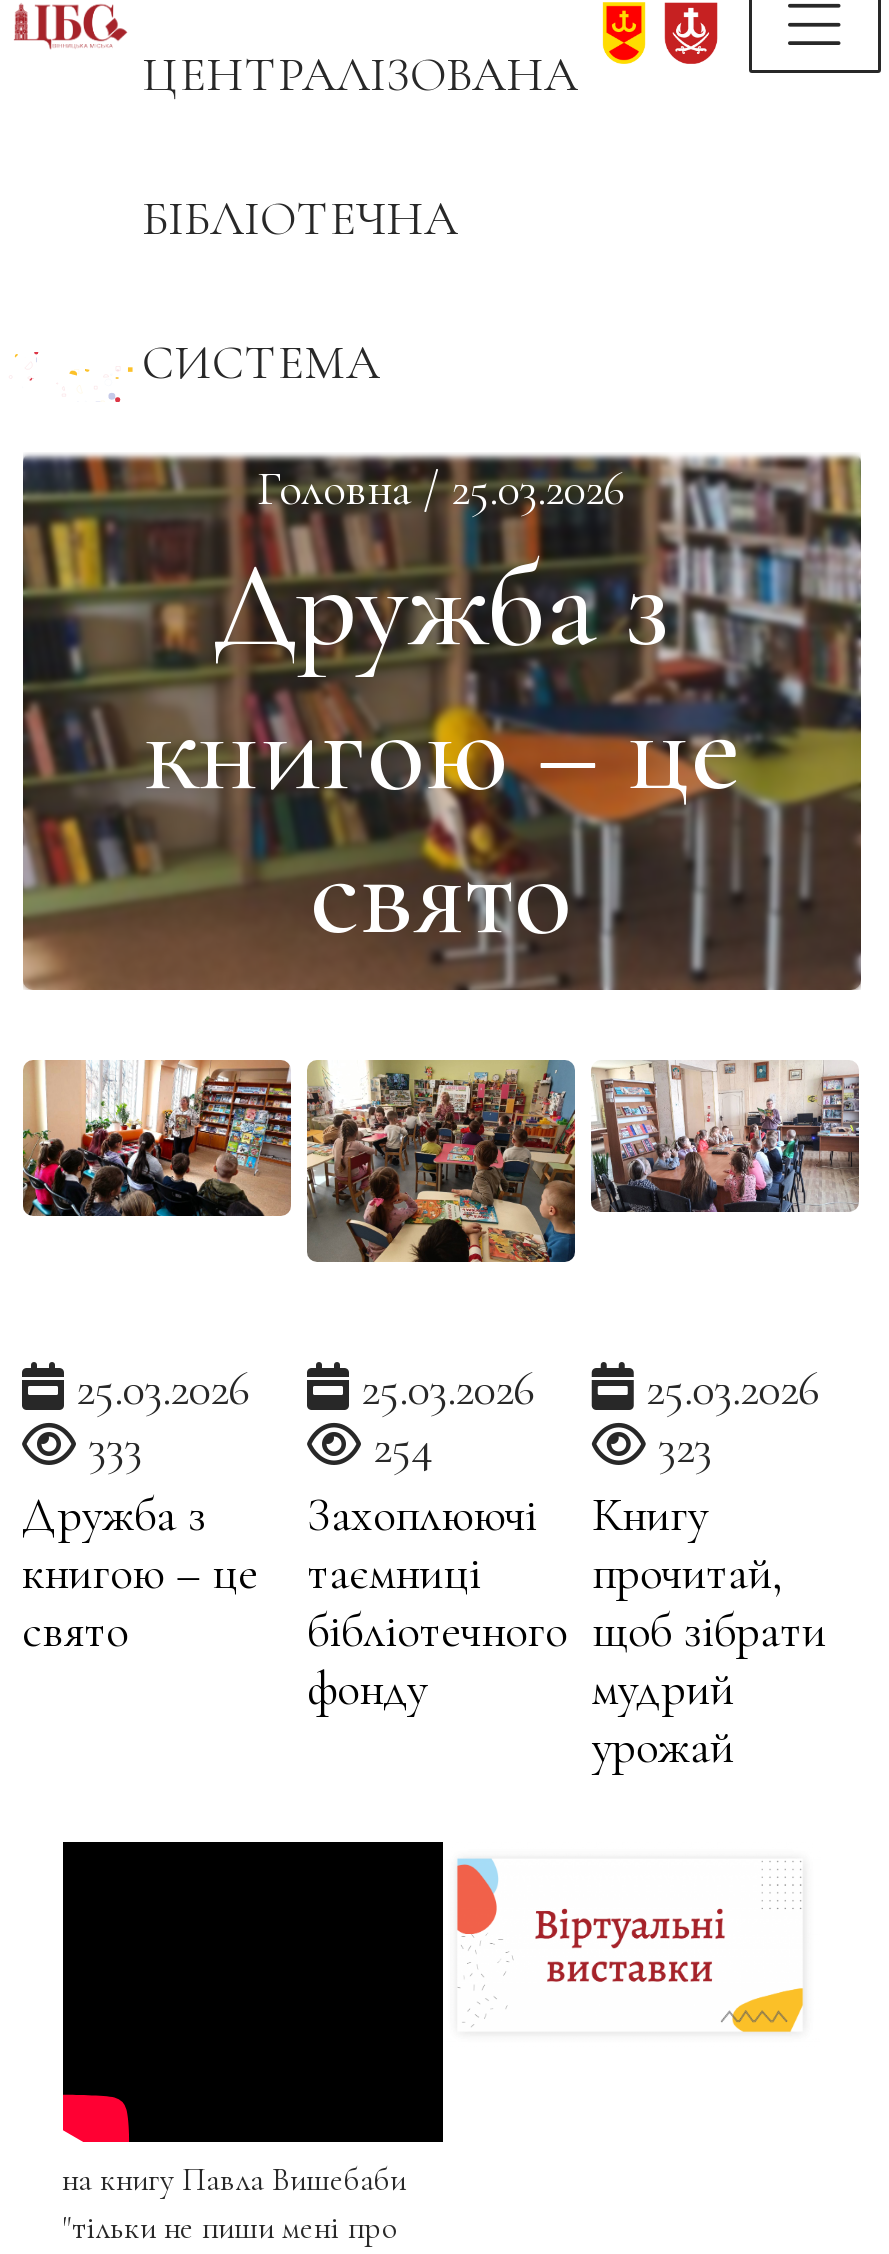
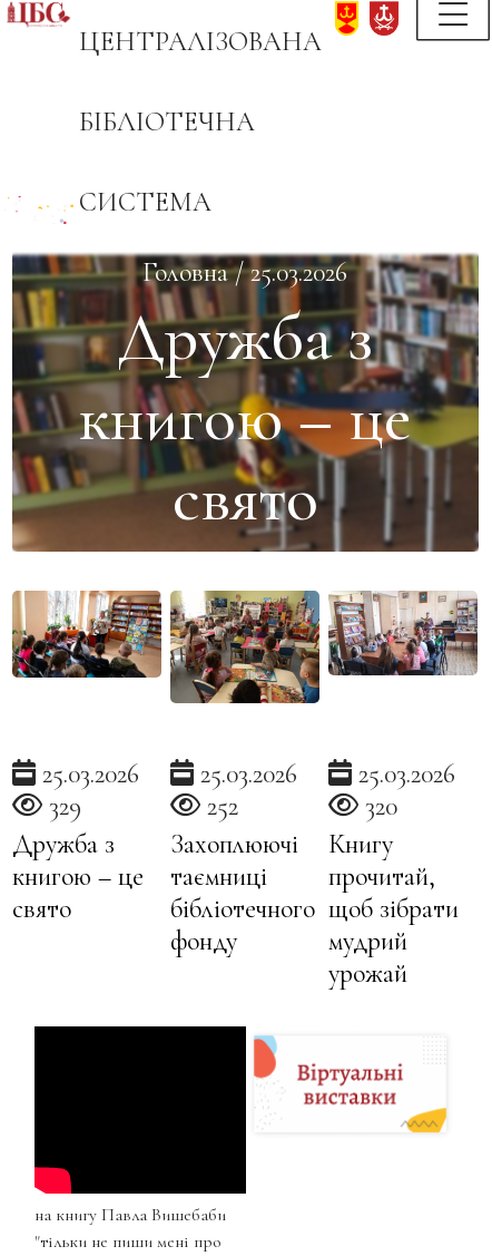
[88,1419,142,1477] 333 -> [48,791,81,823] 329
[373,1419,433,1477] 254 -> [207,791,238,823] 252
[658,1419,712,1477] 323 -> [366,791,398,823] 320

